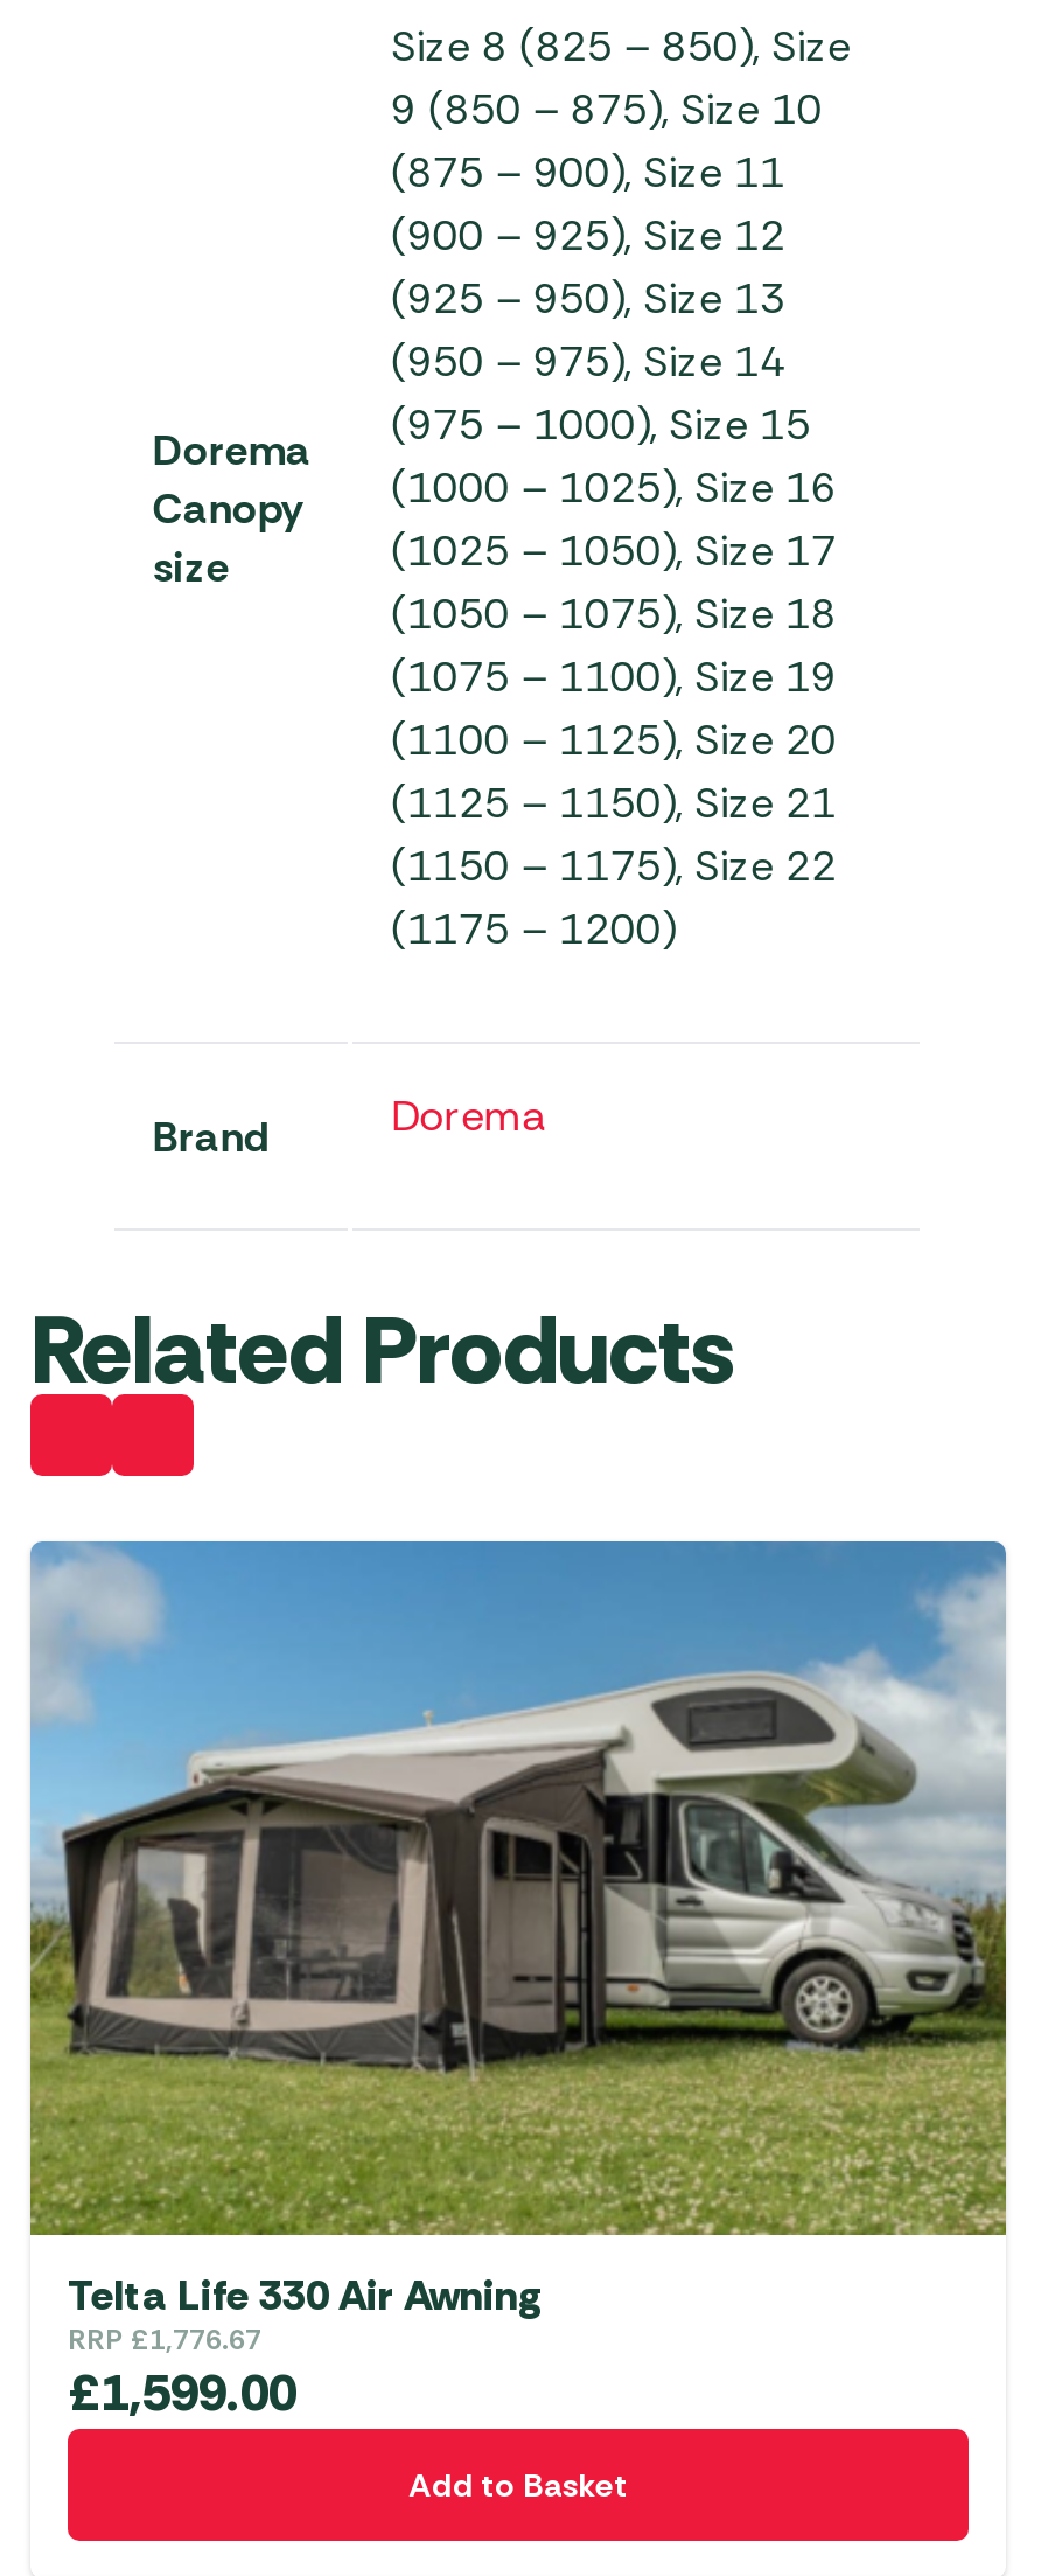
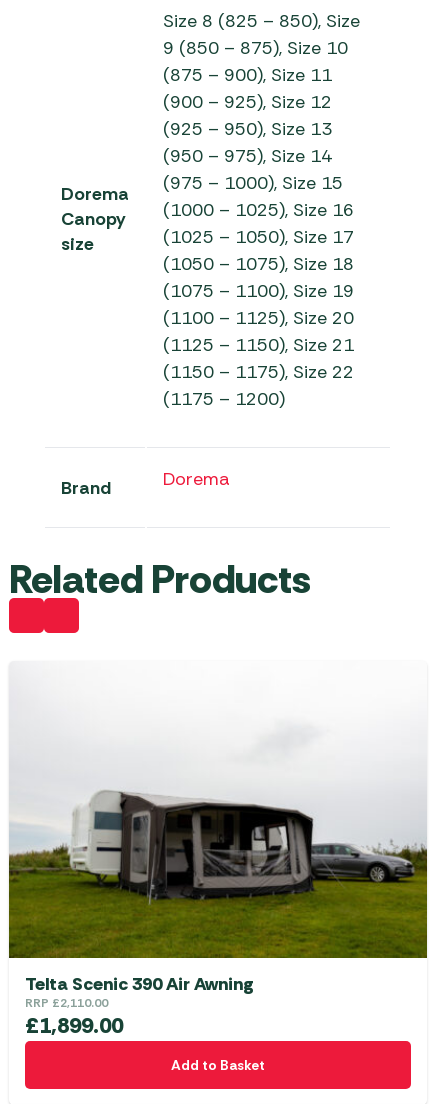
[28,1539,1008,2324] [image] | Telta Life 330 Air Awning -> [9,661,427,996] [image] | Telta Scenic 390 Air Awning
[68,2321,261,2359] RRP £1,776.67 -> [25,995,108,1011] RRP £2,110.00
[68,2359,296,2427] £1,599.00 -> [25,1011,123,1040] £1,899.00

